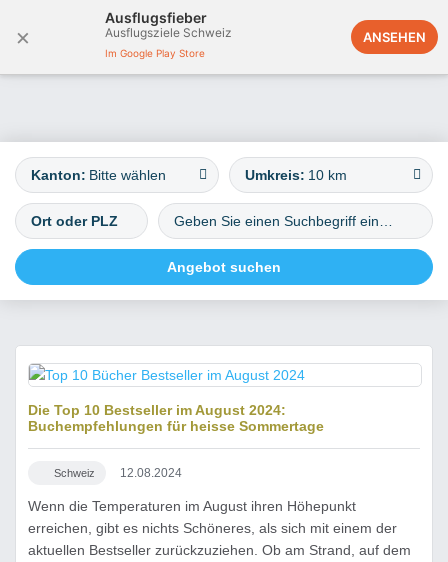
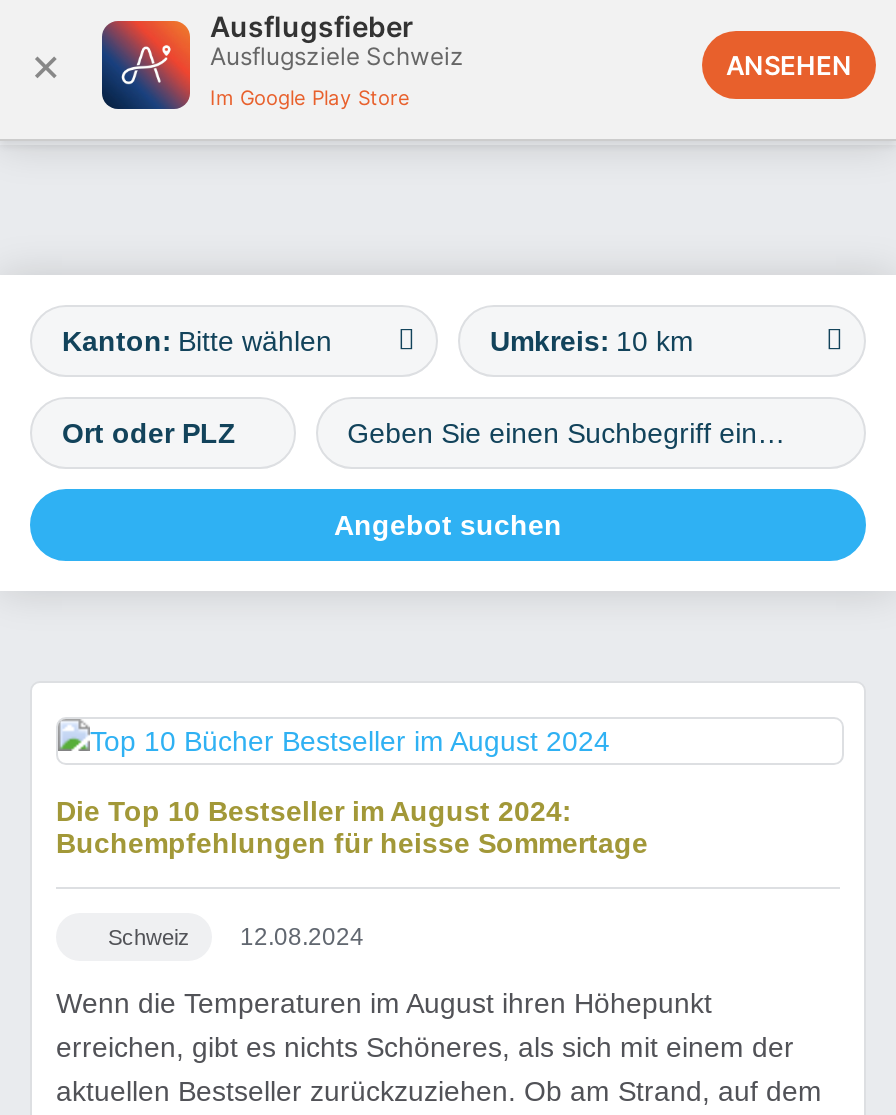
none -> [100,19,192,111] [image]

